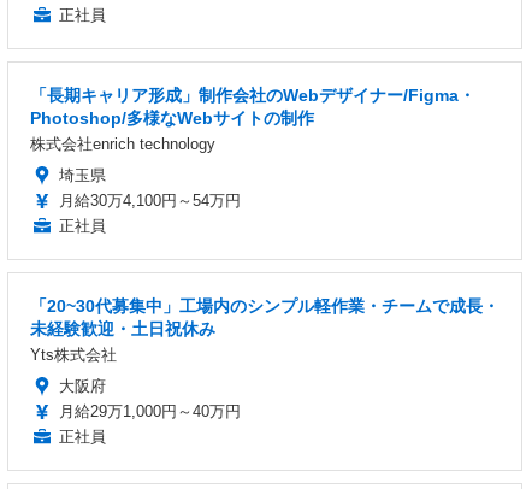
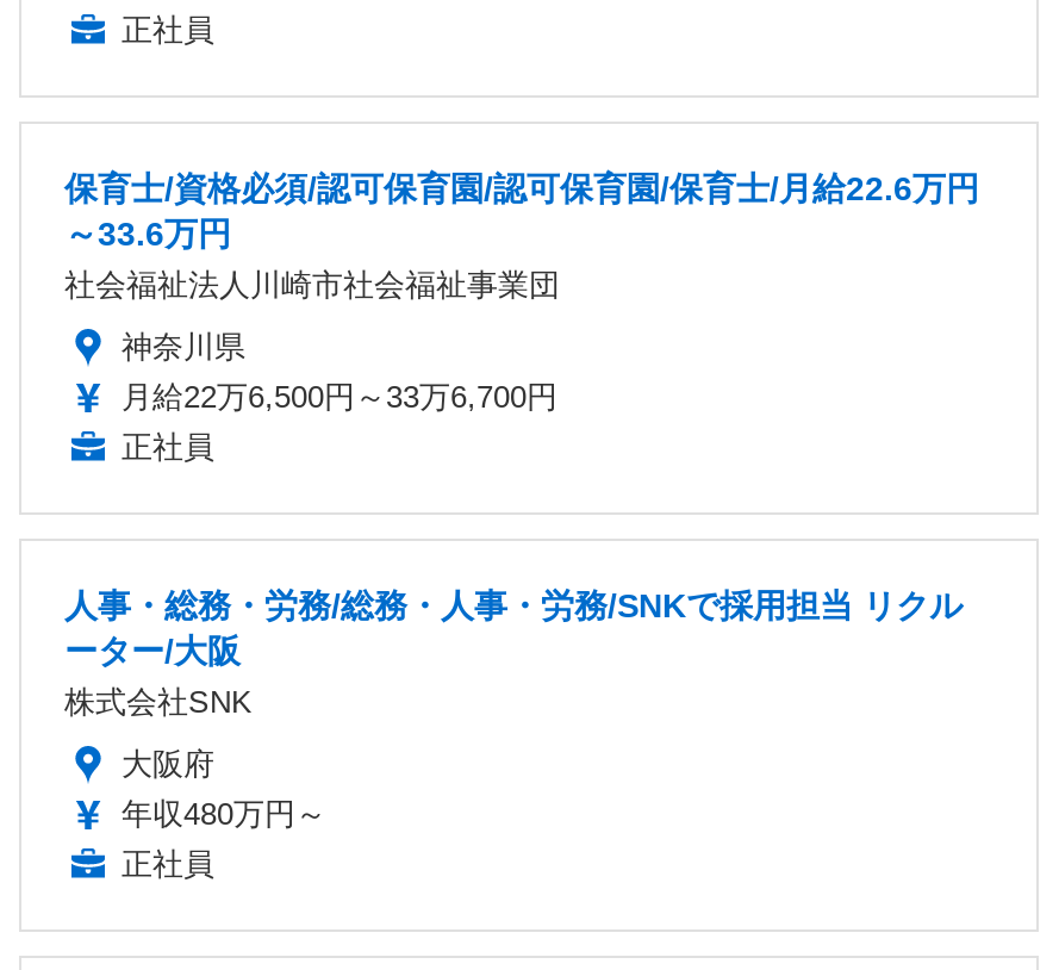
[30,85,475,152] 「長期キャリア形成」制作会社のWebデザイナー/Figma・ | Photoshop/多様なWebサイトの制作 | 株式会社enrich technology -> [64,168,979,302] 保育士/資格必須/認可保育園/認可保育園/保育士/月給22.6万円 | ～33.6万円 | 社会福祉法人川崎市社会福祉事業団
[59,166,241,209] 埼玉県 | 月給30万4,100円～54万円 -> [122,328,557,414] 神奈川県 | 月給22万6,500円～33万6,700円
[30,296,500,363] 「20~30代募集中」工場内のシンプル軽作業・チームで成長・ | 未経験歓迎・土日祝休み | Yts株式会社 -> [64,585,963,719] 人事・総務・労務/総務・人事・労務/SNKで採用担当 リクル | ーター/大阪 | 株式会社SNK
[59,402,241,420] 月給29万1,000円～40万円 -> [122,795,326,831] 年収480万円～

